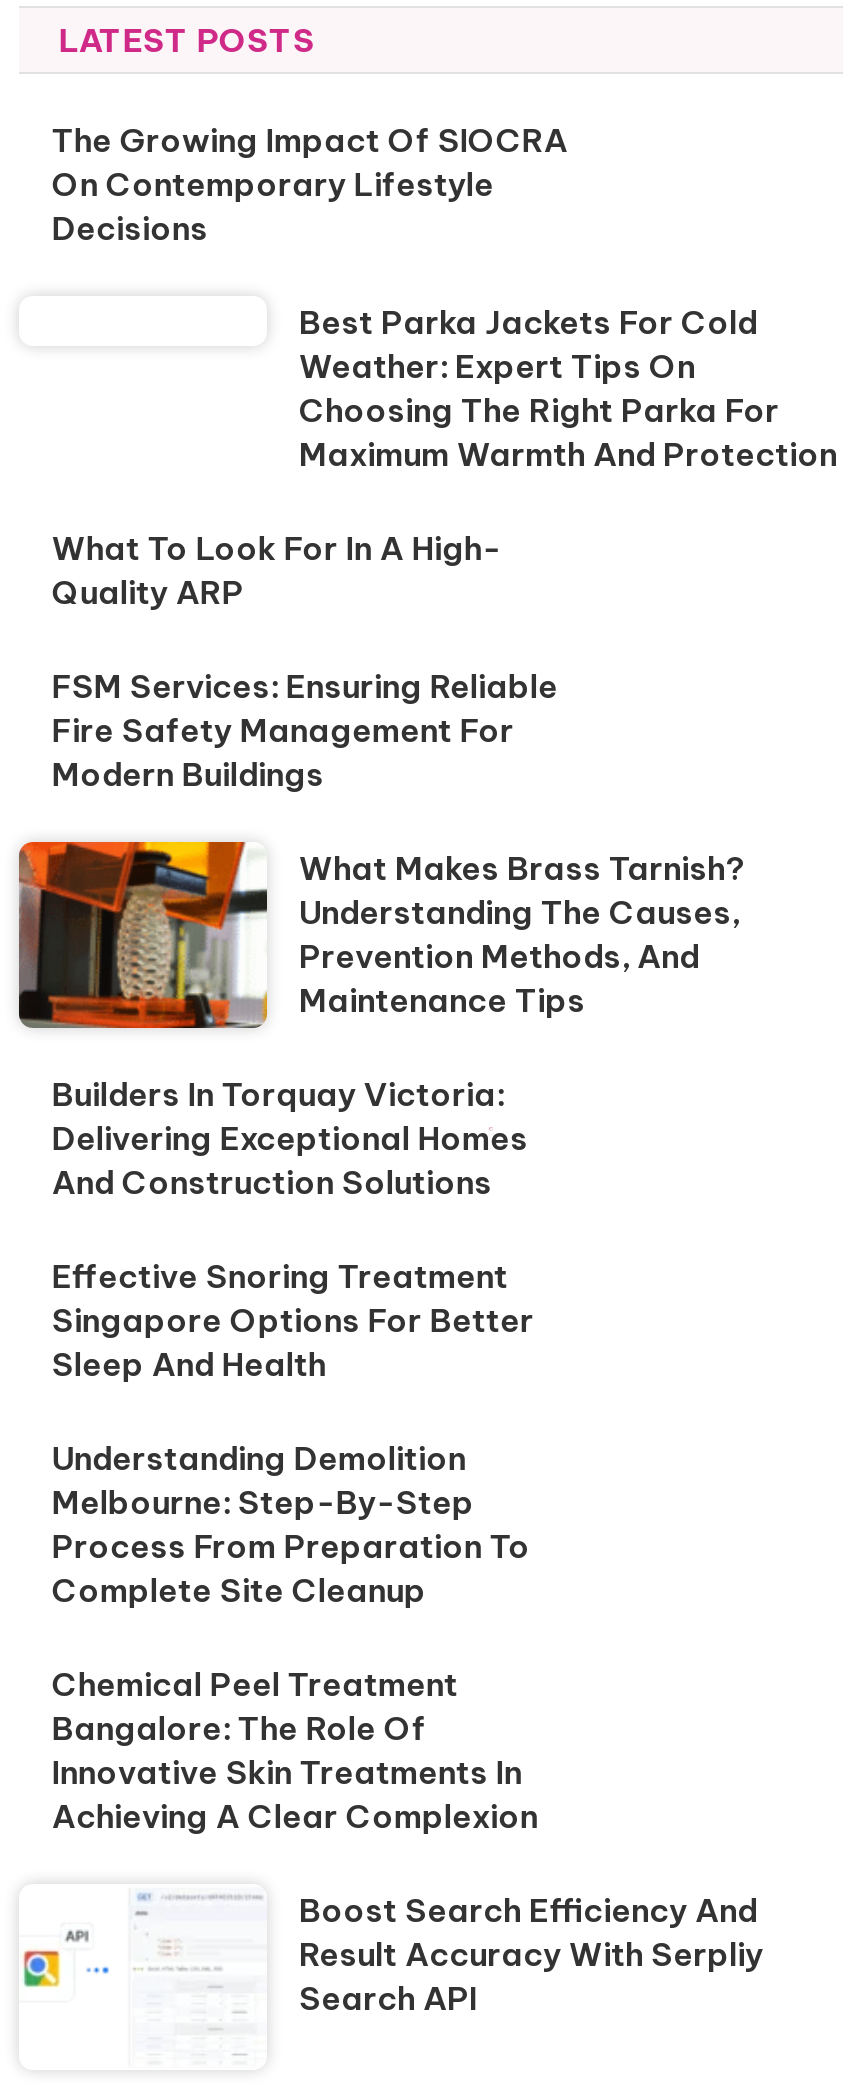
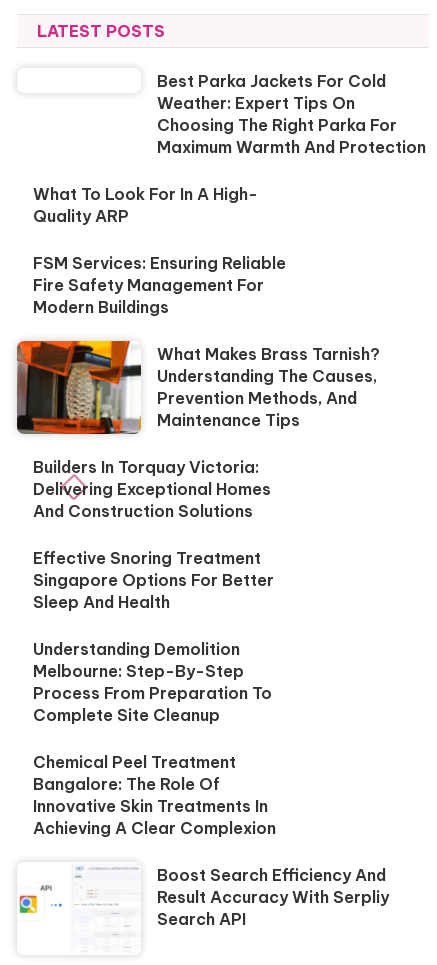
[52,121,568,249] The Growing Impact Of SIOCRA | On Contemporary Lifestyle | Decisions -> none

